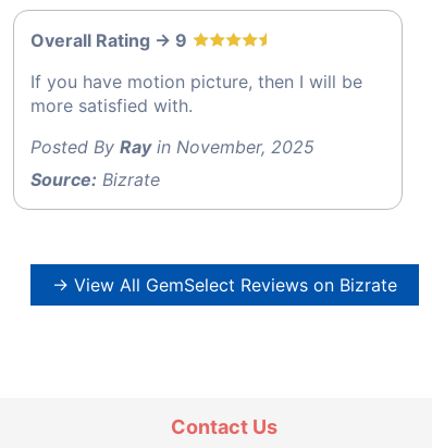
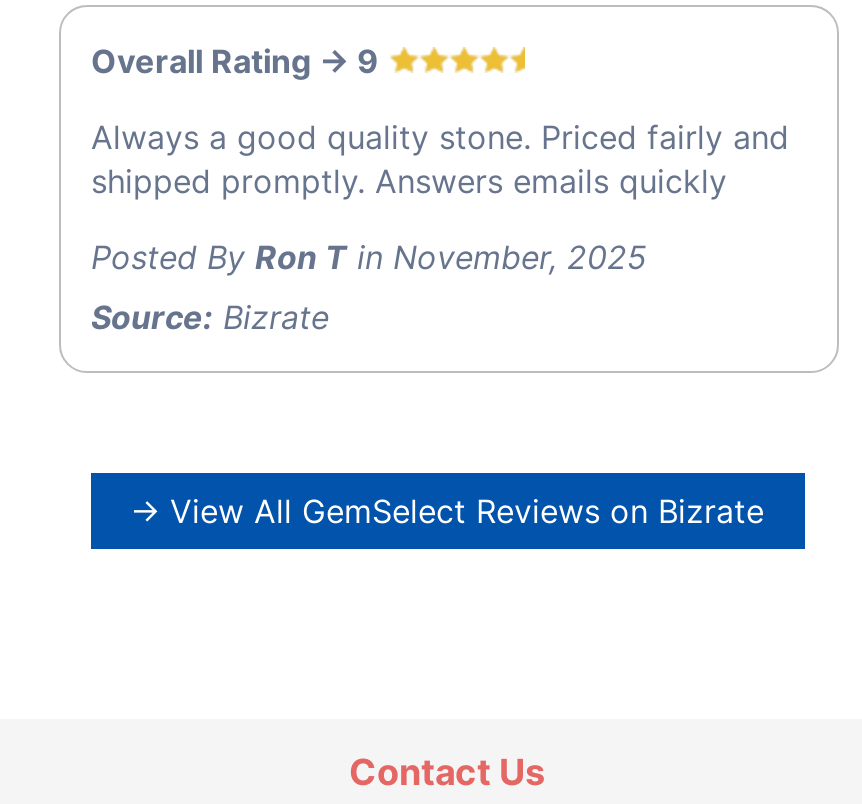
[30,70,362,116] If you have motion picture, then I will be | more satisfied with. -> [91,116,789,200] Always a good quality stone. Priced fairly and | shipped promptly. Answers emails quickly
[30,135,314,157] Posted By Ray in November, 2025 -> [91,236,647,276] Posted By Ron T in November, 2025

